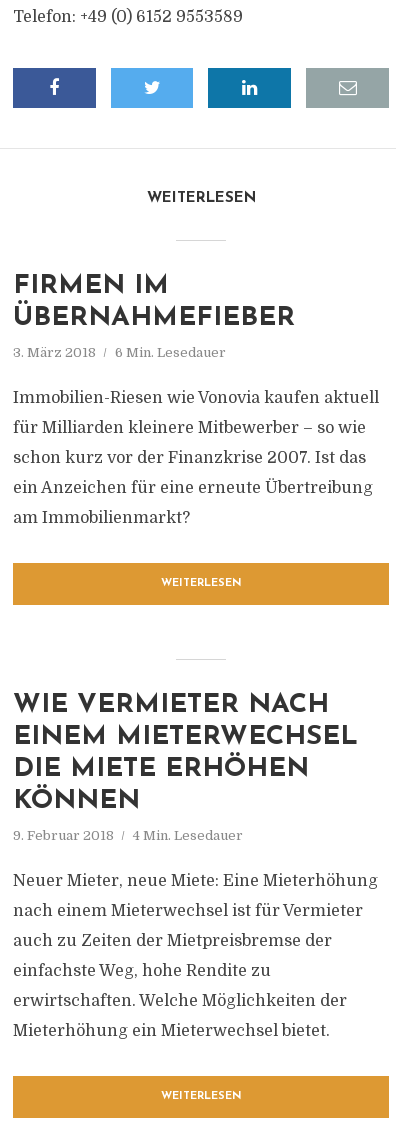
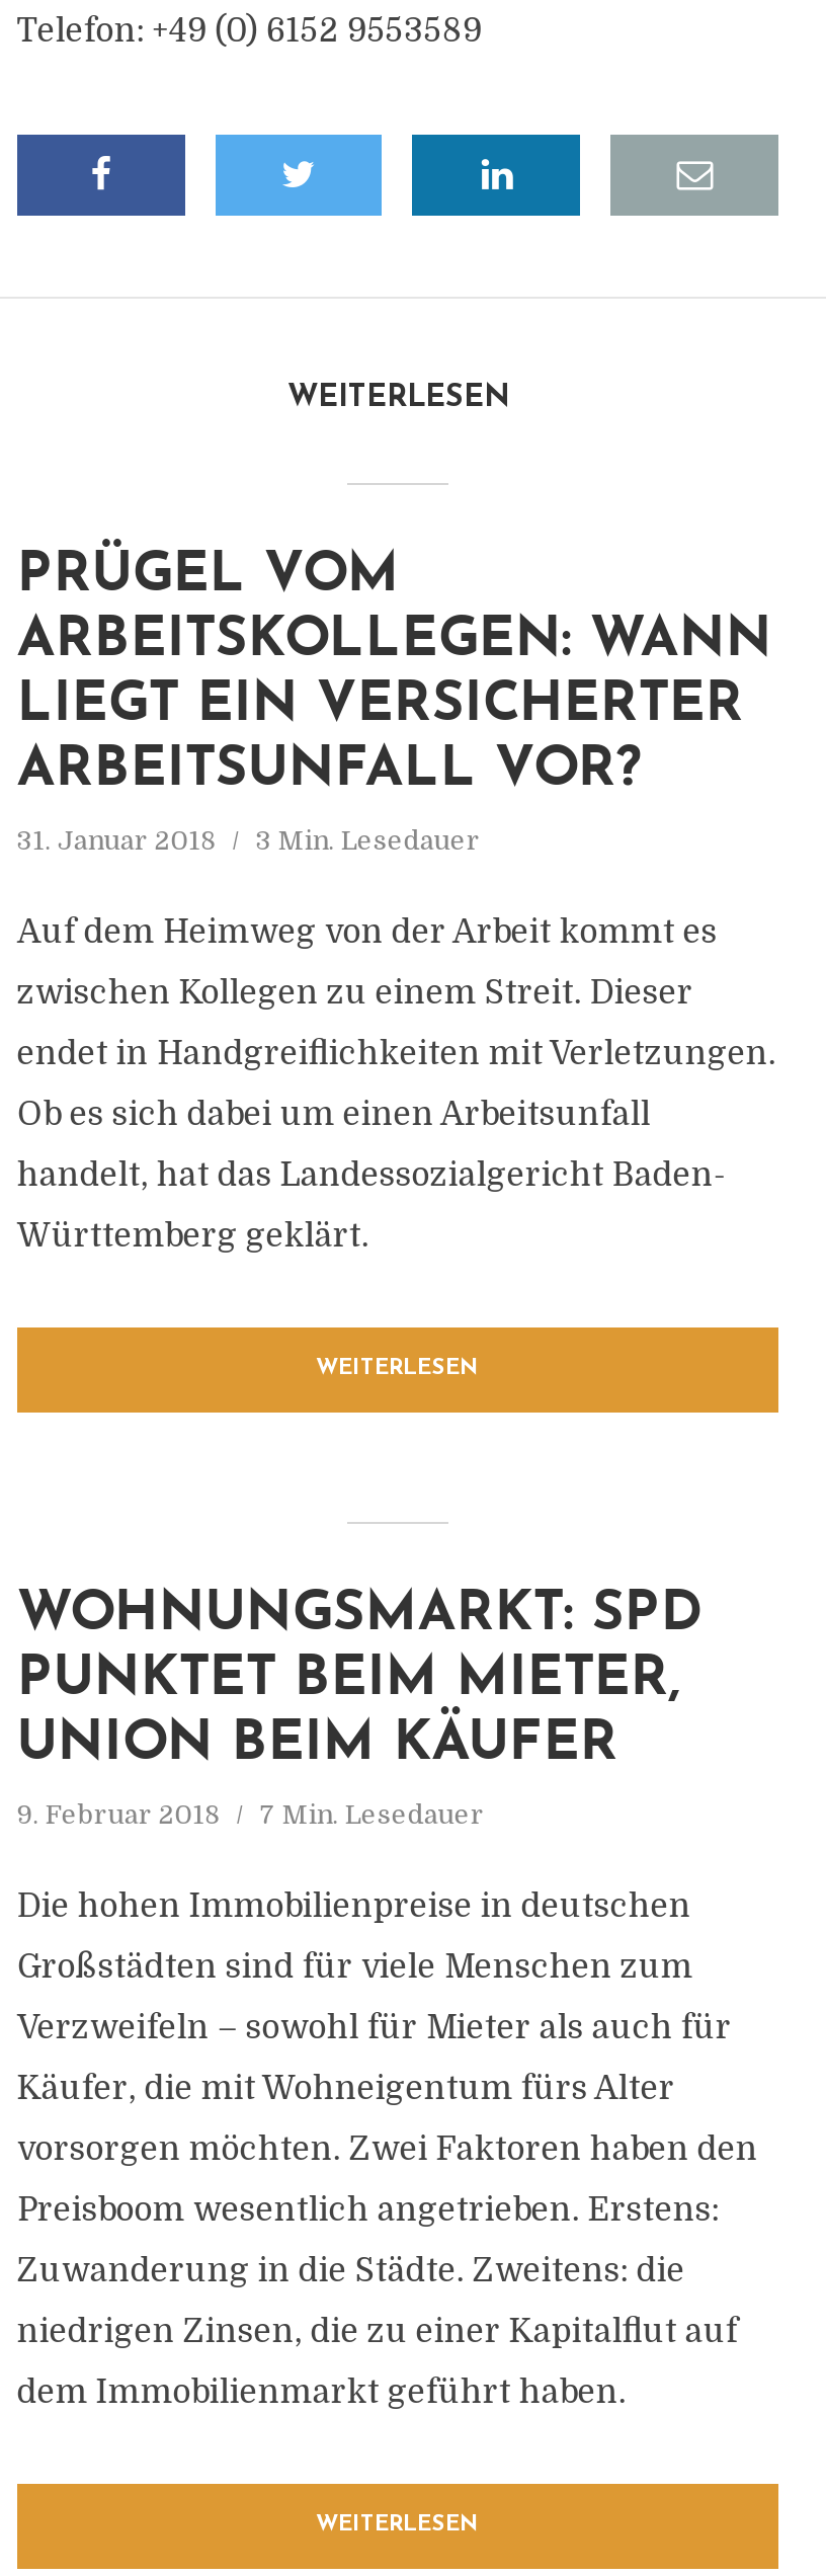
[13,273,379,527] FIRMEN IM | ÜBERNAHMEFIEBER | 3. März 2018 | 6 Min. Lesedauer | Immobilien-Riesen wie Vonovia kaufen aktuell | für Milliarden kleinere Mitbewerber – so wie | schon kurz vor der Finanzkrise 2007. Ist das | ein Anzeichen für eine erneute Übertreibung | am Immobilienmarkt? -> [17,550,776,1255] PRÜGEL VOM | ARBEITSKOLLEGEN: WANN | LIEGT EIN VERSICHERTER | ARBEITSUNFALL VOR? | 31. Januar 2018 | 3 Min. Lesedauer | Auf dem Heimweg von der Arbeit kommt es | zwischen Kollegen zu einem Streit. Dieser | endet in Handgreiflichkeiten mit Verletzungen. | Ob es sich dabei um einen Arbeitsunfall | handelt, hat das Landessozialgericht Baden- | Württemberg geklärt.
[13,692,358,815] WIE VERMIETER NACH | EINEM MIETERWECHSEL | DIE MIETE ERHÖHEN | KÖNNEN -> [17,1589,703,1773] WOHNUNGSMARKT: SPD | PUNKTET BEIM MIETER, | UNION BEIM KÄUFER
[13,828,378,1040] 4 Min. Lesedauer | Neuer Mieter, neue Miete: Eine Mieterhöhung | nach einem Mieterwechsel ist für Vermieter | auch zu Zeiten der Mietpreisbremse der | einfachste Weg, hohe Rendite zu | erwirtschaften. Welche Möglichkeiten der | Mieterhöhung ein Mieterwechsel bietet. -> [17,1799,758,2411] 7 Min. Lesedauer | Die hohen Immobilienpreise in deutschen | Großstädten sind für viele Menschen zum | Verzweifeln – sowohl für Mieter als auch für | Käufer, die mit Wohneigentum fürs Alter | vorsorgen möchten. Zwei Faktoren haben den | Preisboom wesentlich angetrieben. Erstens: | Zuwanderung in die Städte. Zweitens: die | niedrigen Zinsen, die zu einer Kapitalflut auf | dem Immobilienmarkt geführt haben.

